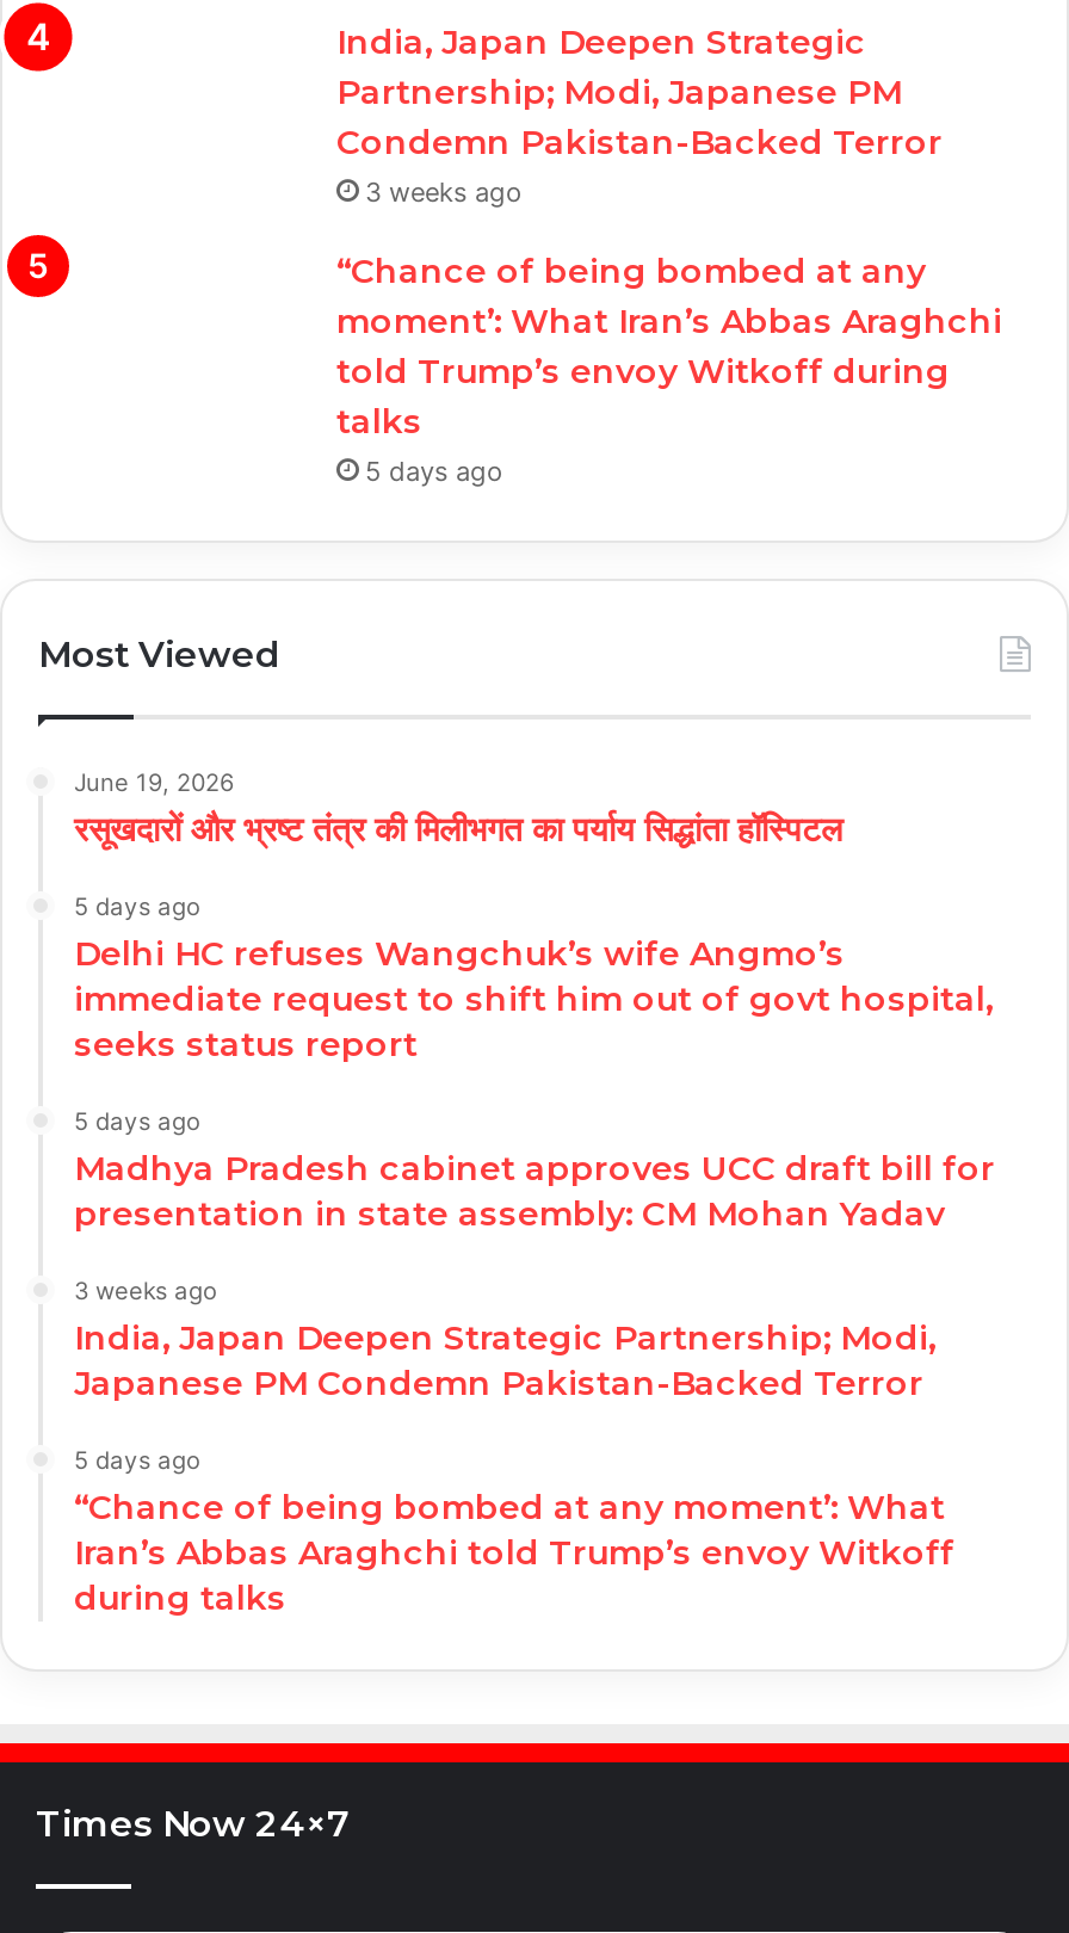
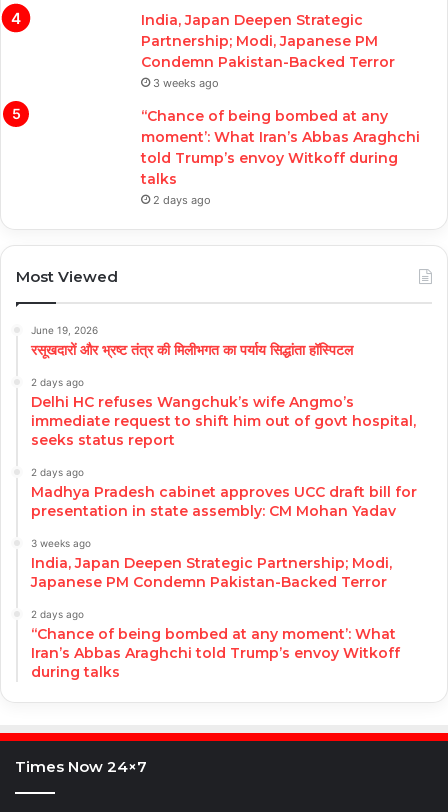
[365,456,503,489] 5 days ago -> [153,193,211,207] 2 days ago
[74,893,200,921] 5 days ago -> [31,376,84,388] 2 days ago
[74,1107,200,1136] 5 days ago -> [31,466,84,478] 2 days ago
[74,1446,200,1475] 5 days ago -> [31,608,84,620] 2 days ago

